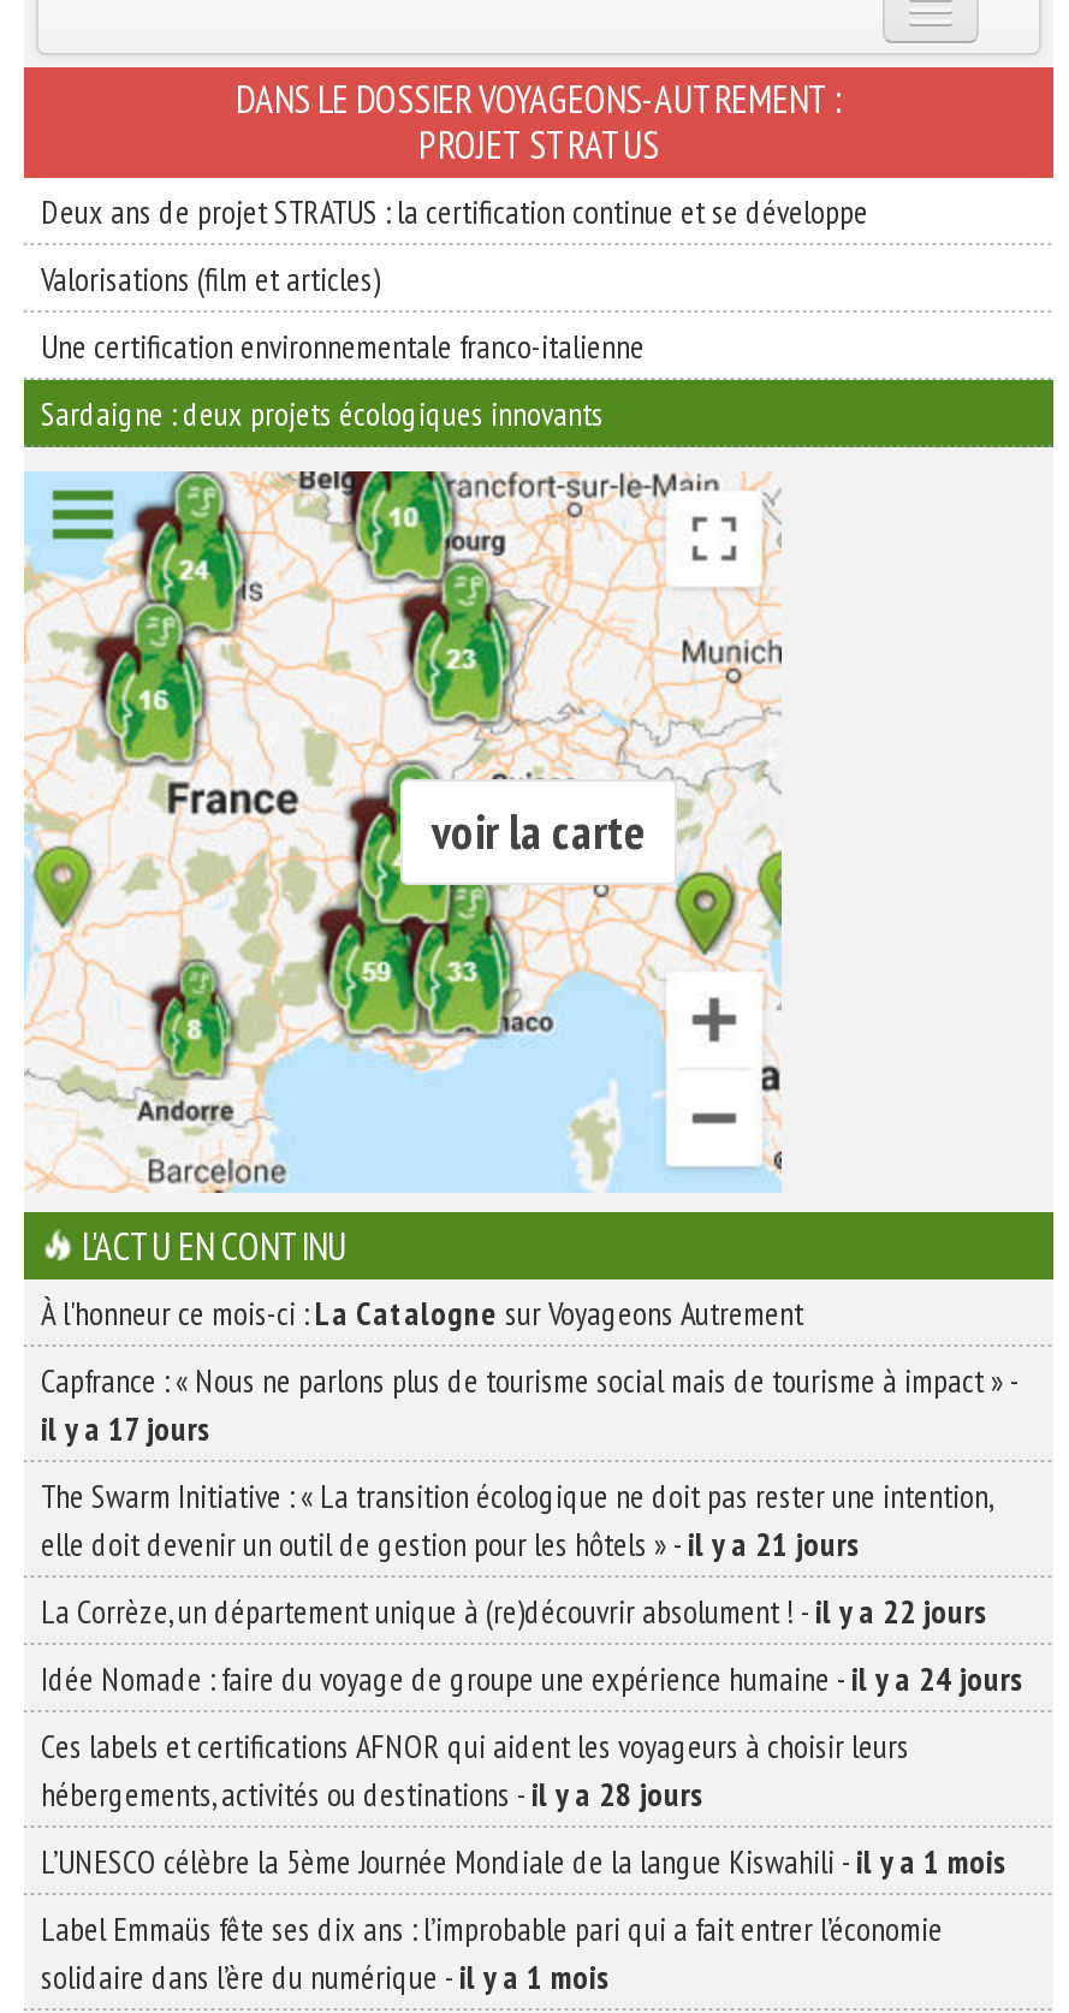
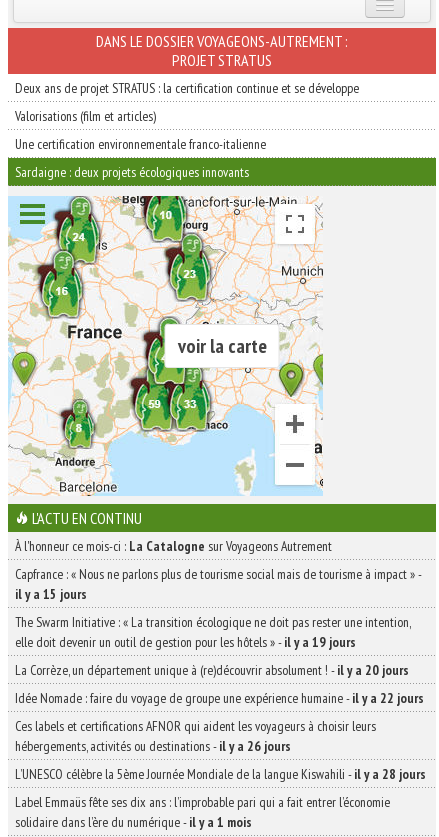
[41,1407,212,1450] il y a 17 jours -> [15,585,87,603] il y a 15 jours
[41,1522,861,1566] elle doit devenir un outil de gestion pour les hôtels » - il y a 21 jours -> [15,633,356,651] elle doit devenir un outil de gestion pour les hôtels » - il y a 19 jours
[41,1590,988,1633] La Corrèze, un département unique à (re)découvrir absolument ! - il y a 22 jours -> [15,661,409,679] La Corrèze, un département unique à (re)découvrir absolument ! - il y a 20 jours
[41,1657,1025,1700] Idée Nomade : faire du voyage de groupe une expérience humaine - il y a 24 jours -> [15,689,424,707] Idée Nomade : faire du voyage de groupe une expérience humaine - il y a 22 jours
[41,1772,705,1816] hébergements, activités ou destinations - il y a 28 jours -> [15,737,291,755] hébergements, activités ou destinations - il y a 26 jours
[41,1840,1008,1883] L’UNESCO célèbre la 5ème Journée Mondiale de la langue Kiswahili - il y a 1 mois -> [15,765,426,783] L’UNESCO célèbre la 5ème Journée Mondiale de la langue Kiswahili - il y a 28 jours

